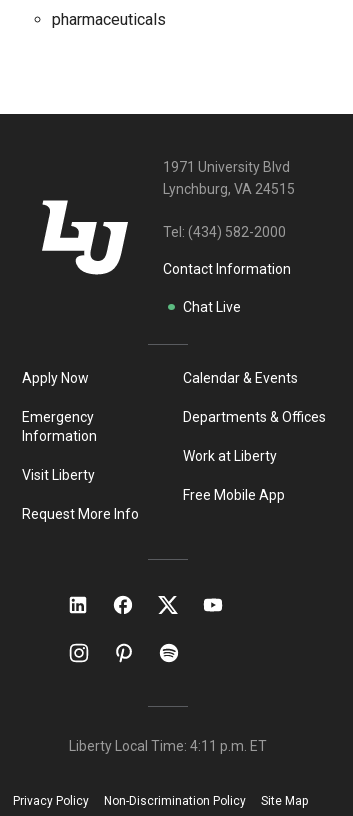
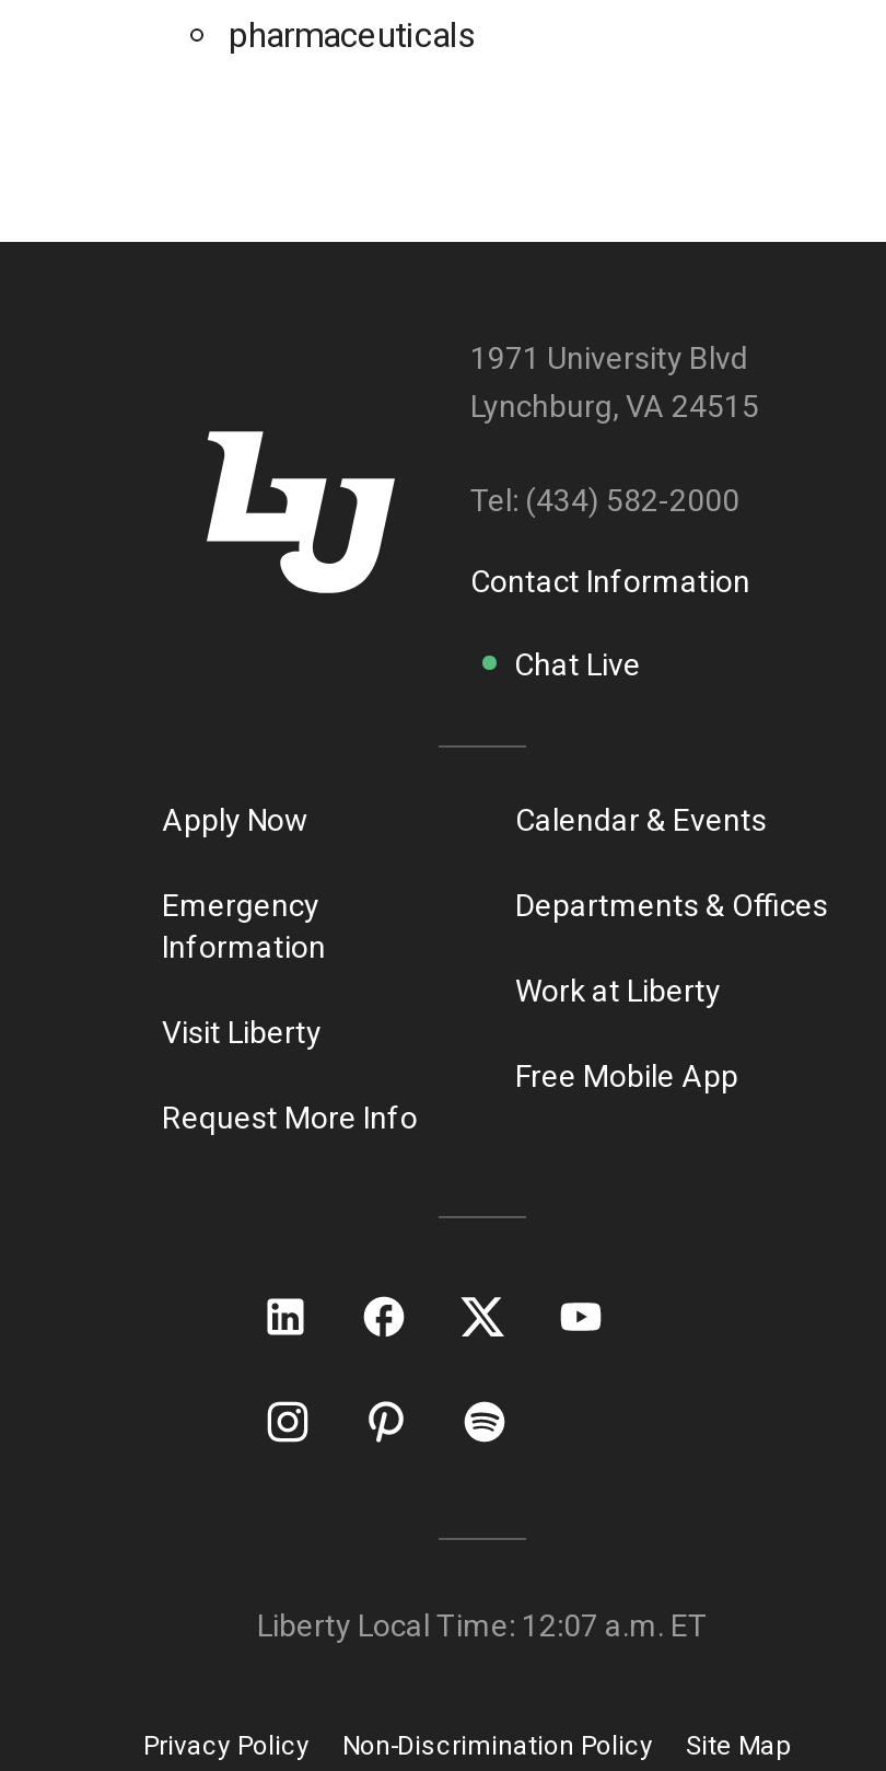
[69,738,267,754] Liberty Local Time: 4:11 p.m. ET -> [257,1607,708,1642] Liberty Local Time: 12:07 a.m. ET

